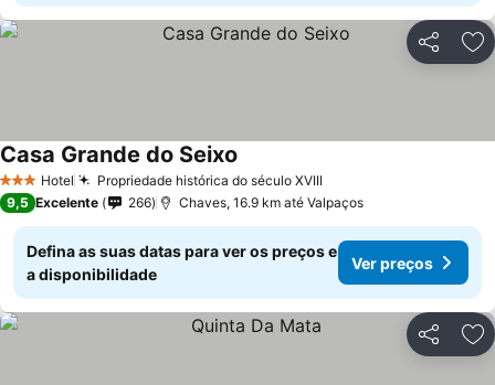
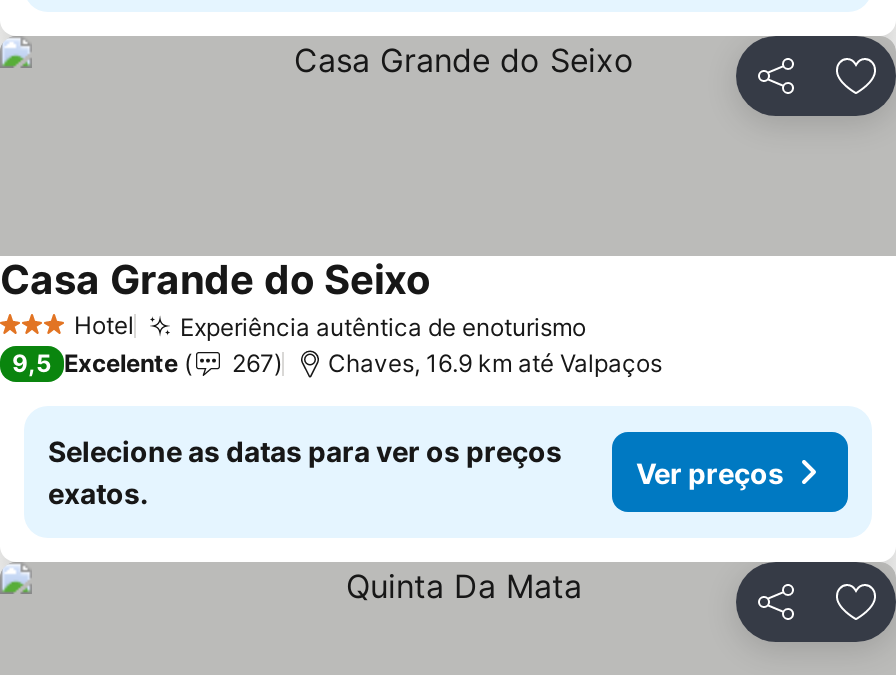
[97,172,323,188] Propriedade histórica do século XVIII -> [180,311,586,341] Experiência autêntica de enoturismo
[128,194,151,211] 266 -> [232,348,274,378] 267
[27,242,337,284] Defina as suas datas para ver os preços e | a disponibilidade -> [48,434,562,510] Selecione as datas para ver os preços | exatos.

